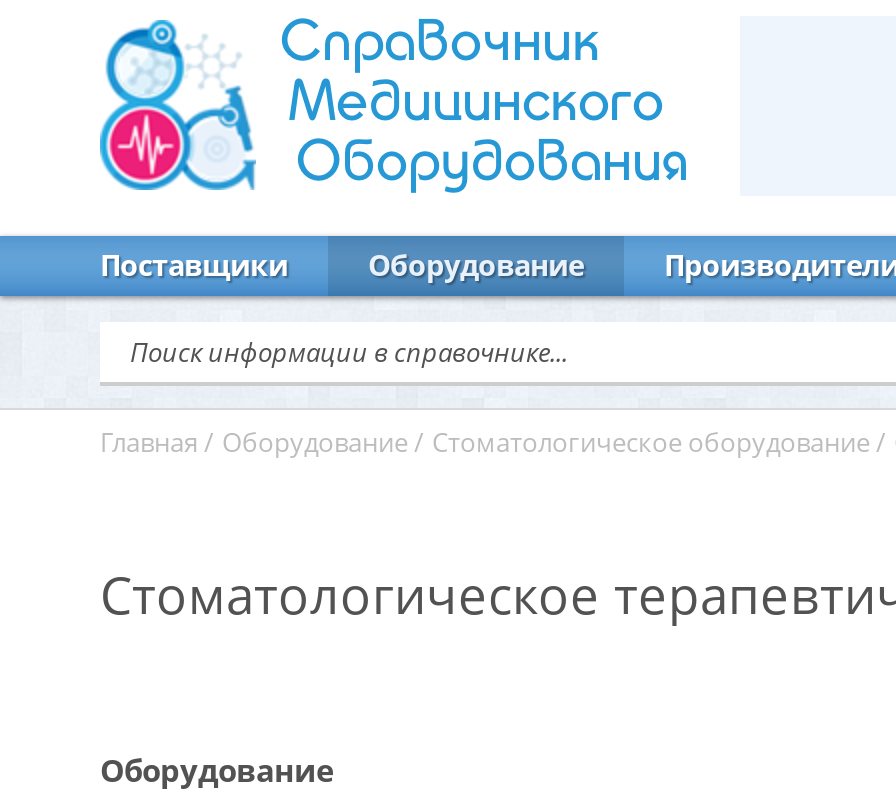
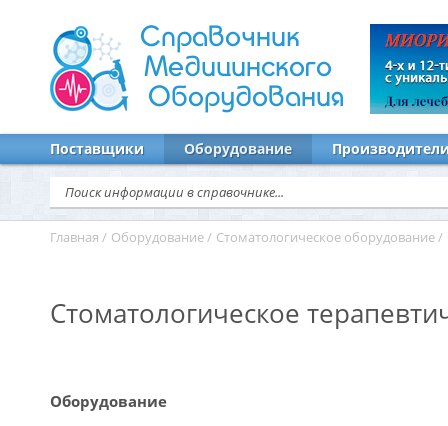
none -> [369,23,445,115] [image]

